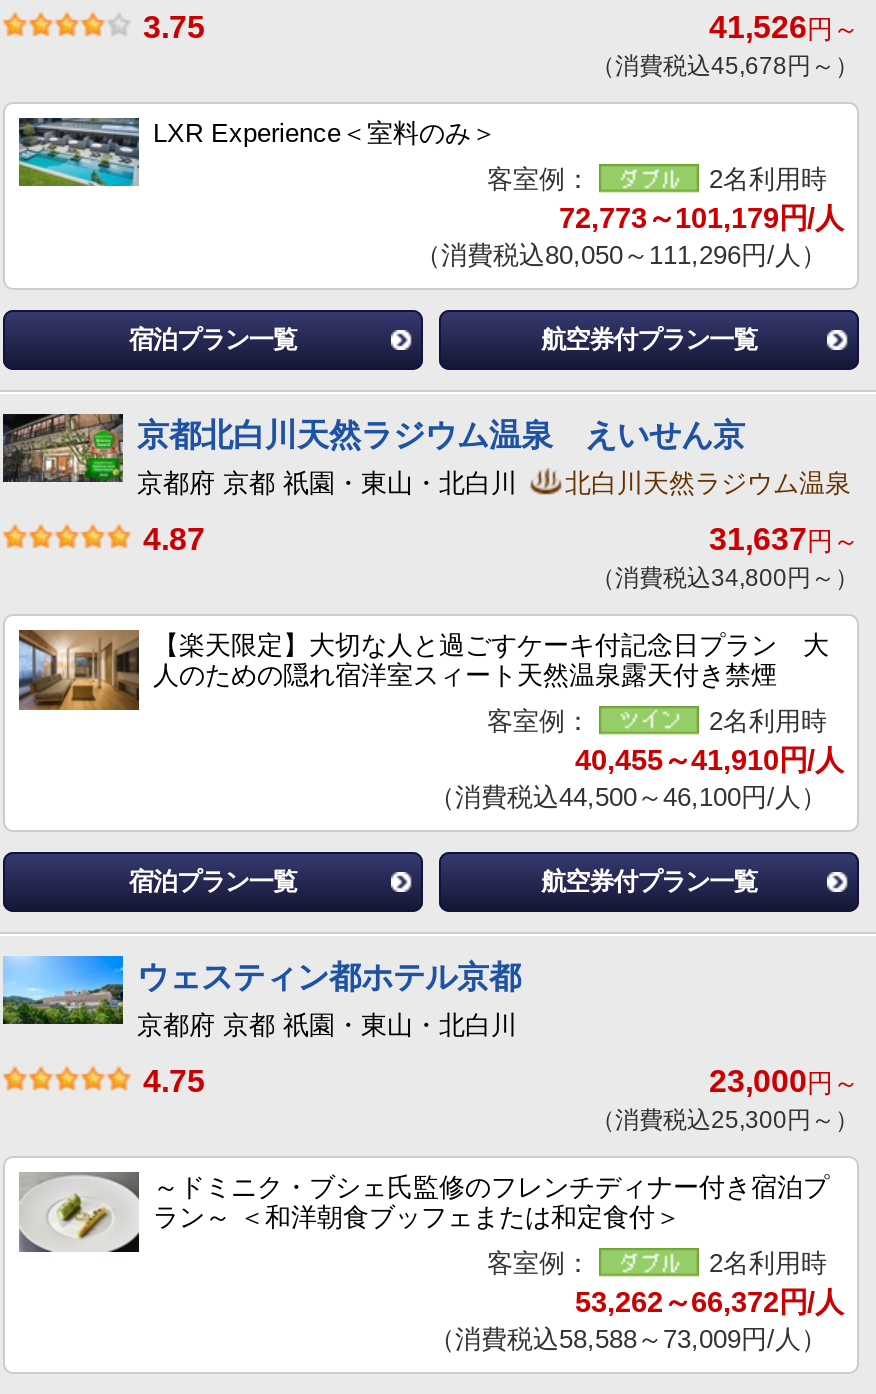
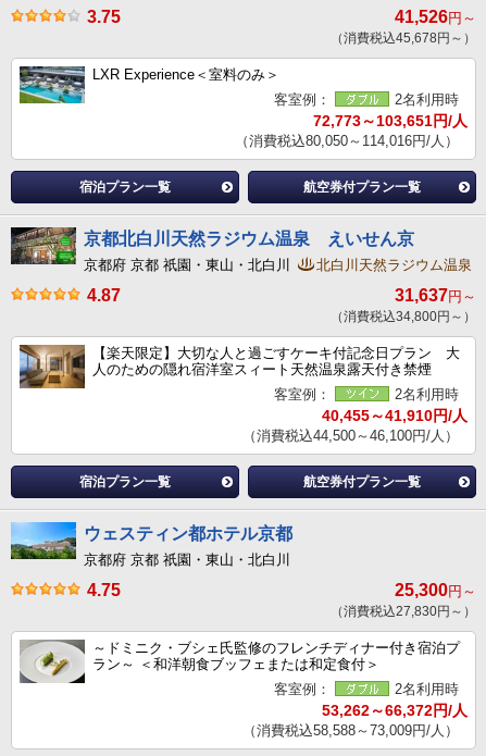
[559,202,843,234] 72,773～101,179円/人 -> [313,112,468,129] 72,773～103,651円/人
[415,240,827,270] （消費税込80,050～111,296円/人） -> [235,133,459,149] （消費税込80,050～114,016円/人）
[709,1064,859,1098] 23,000円～ -> [395,581,476,599] 25,300円～
[591,1106,859,1134] （消費税込25,300円～） -> [331,604,476,619] （消費税込27,830円～）

